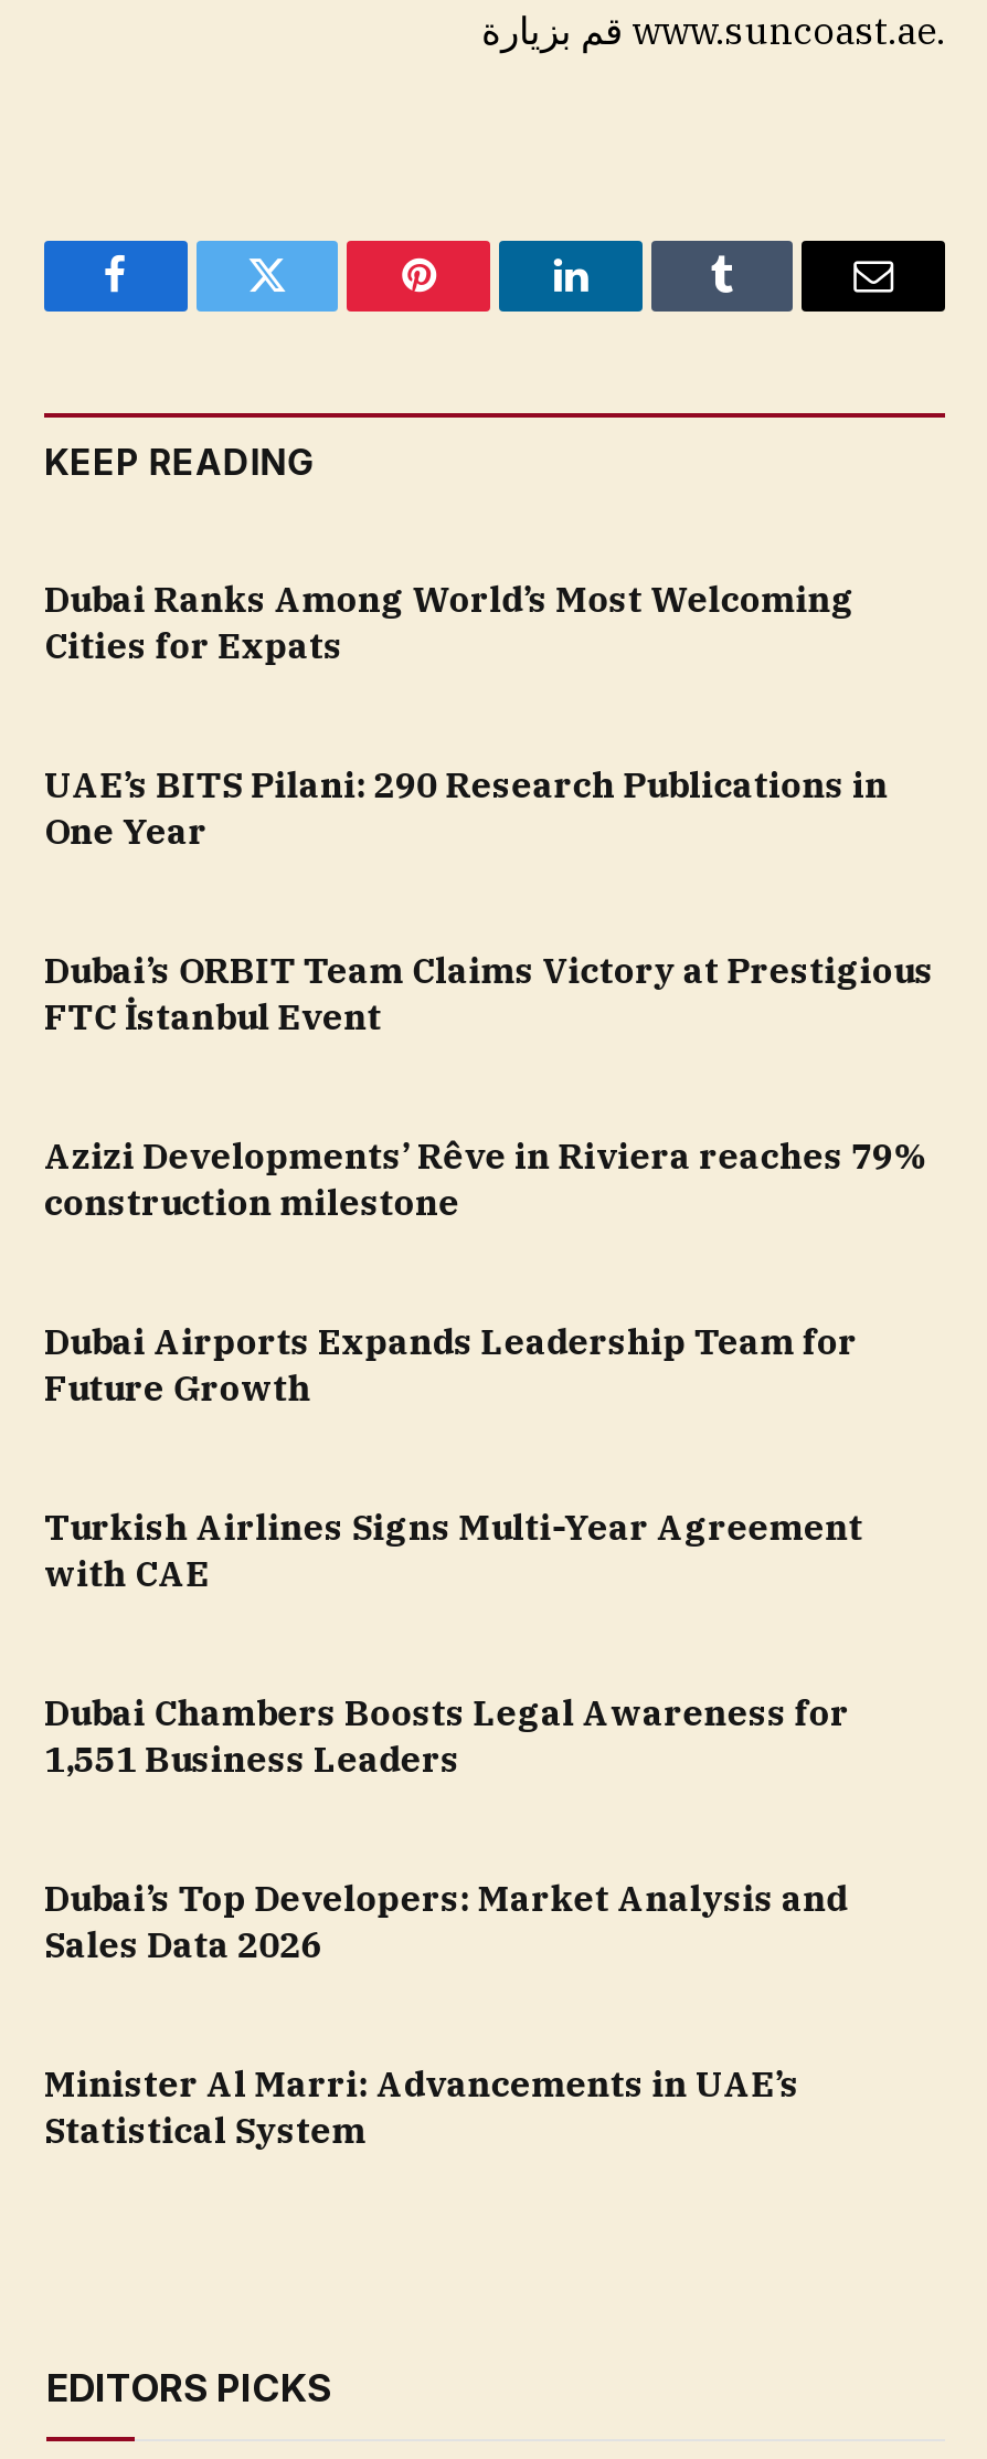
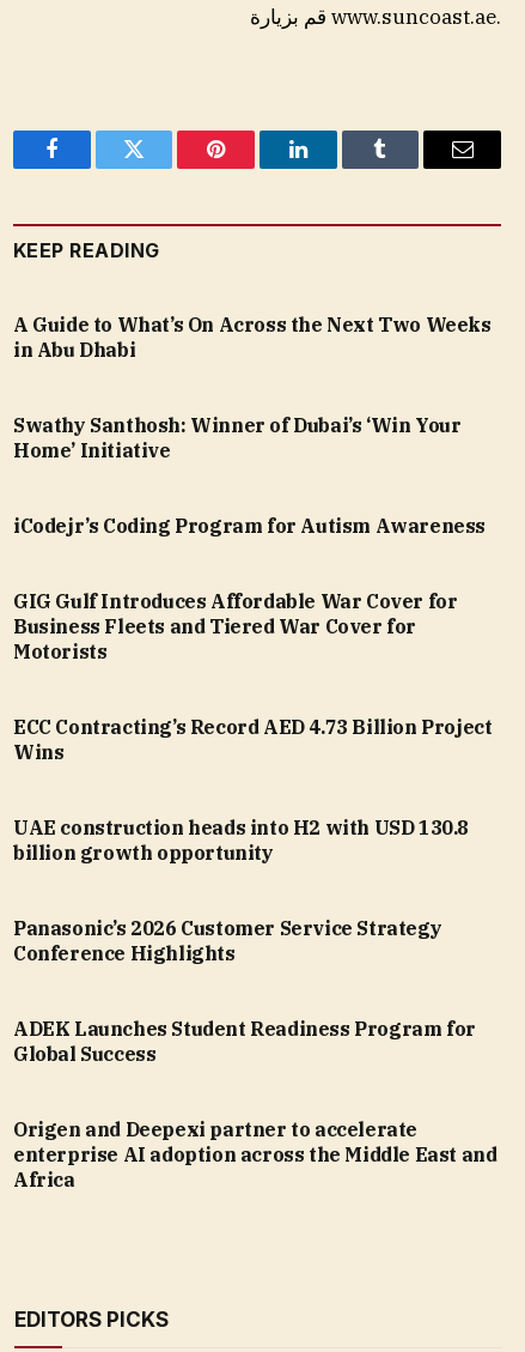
[44,577,855,668] Dubai Ranks Among World’s Most Welcoming | Cities for Expats -> [13,313,491,362] A Guide to What’s On Across the Next Two Weeks | in Abu Dhabi
[44,763,888,853] UAE’s BITS Pilani: 290 Research Publications in | One Year -> [13,414,461,463] Swathy Santhosh: Winner of Dubai’s ‘Win Your | Home’ Initiative
[44,948,934,1039] Dubai’s ORBIT Team Claims Victory at Prestigious | FTC İstanbul Event -> [13,514,486,538] iCodejr’s Coding Program for Autism Awareness
[44,1134,926,1225] Azizi Developments’ Rêve in Riviera reaches 79% | construction milestone -> [13,590,457,664] GIG Gulf Introduces Affordable War Cover for | Business Fleets and Tiered War Cover for | Motorists
[44,1320,857,1410] Dubai Airports Expands Leadership Team for | Future Growth -> [13,715,492,764] ECC Contracting’s Record AED 4.73 Billion Project | Wins
[44,1505,863,1596] Turkish Airlines Signs Multi-Year Agreement | with CAE -> [13,816,469,865] UAE construction heads into H2 with USD 130.8 | billion growth opportunity
[44,1691,849,1781] Dubai Chambers Boosts Legal Awareness for | 1,551 Business Leaders -> [13,916,442,966] Panasonic’s 2026 Customer Service Strategy | Conference Highlights
[44,1876,847,1967] Dubai’s Top Developers: Market Analysis and | Sales Data 2026 -> [13,1017,476,1066] ADEK Launches Student Readiness Program for | Global Success
[44,2062,799,2153] Minister Al Marri: Advancements in UAE’s | Statistical System -> [13,1118,497,1192] Origen and Deepexi partner to accelerate | enterprise AI adoption across the Middle East and | Africa

